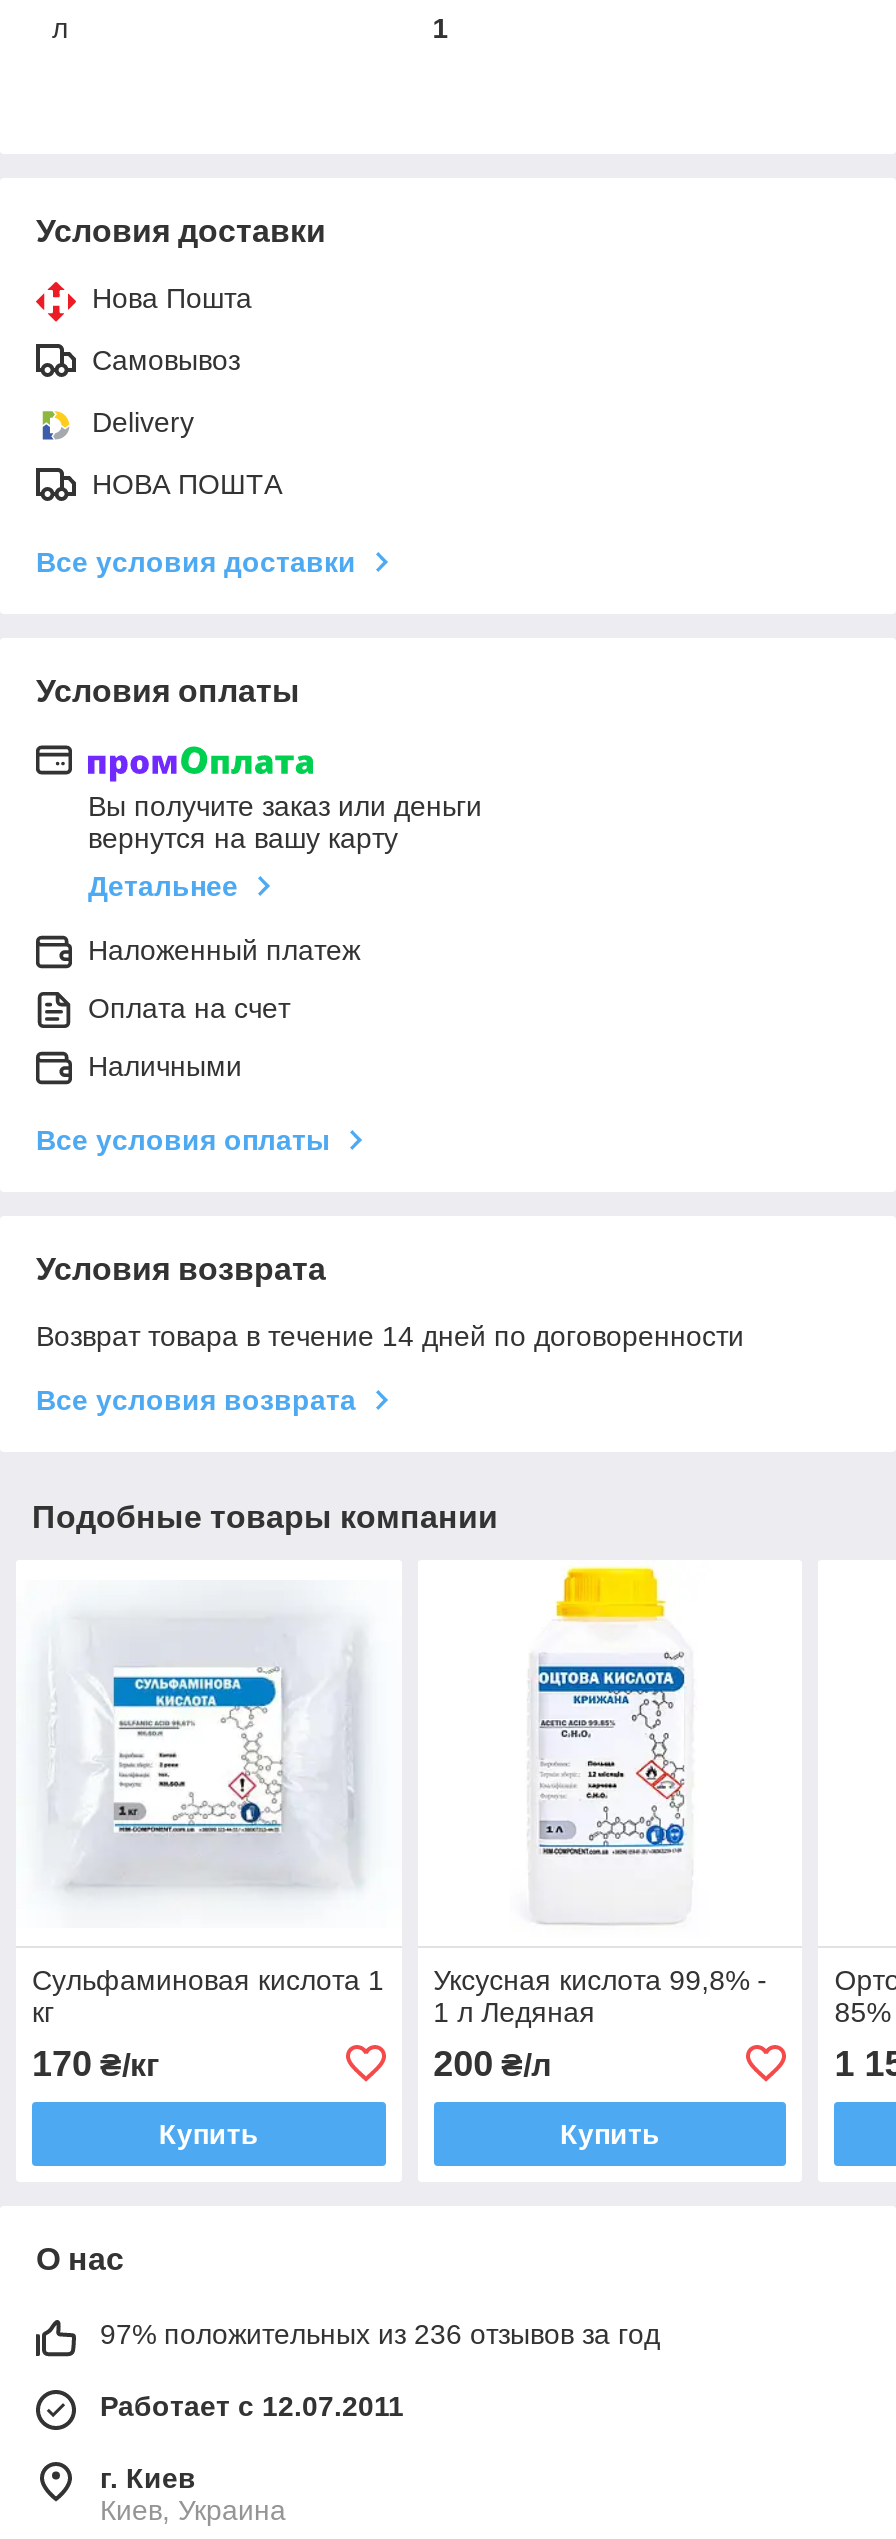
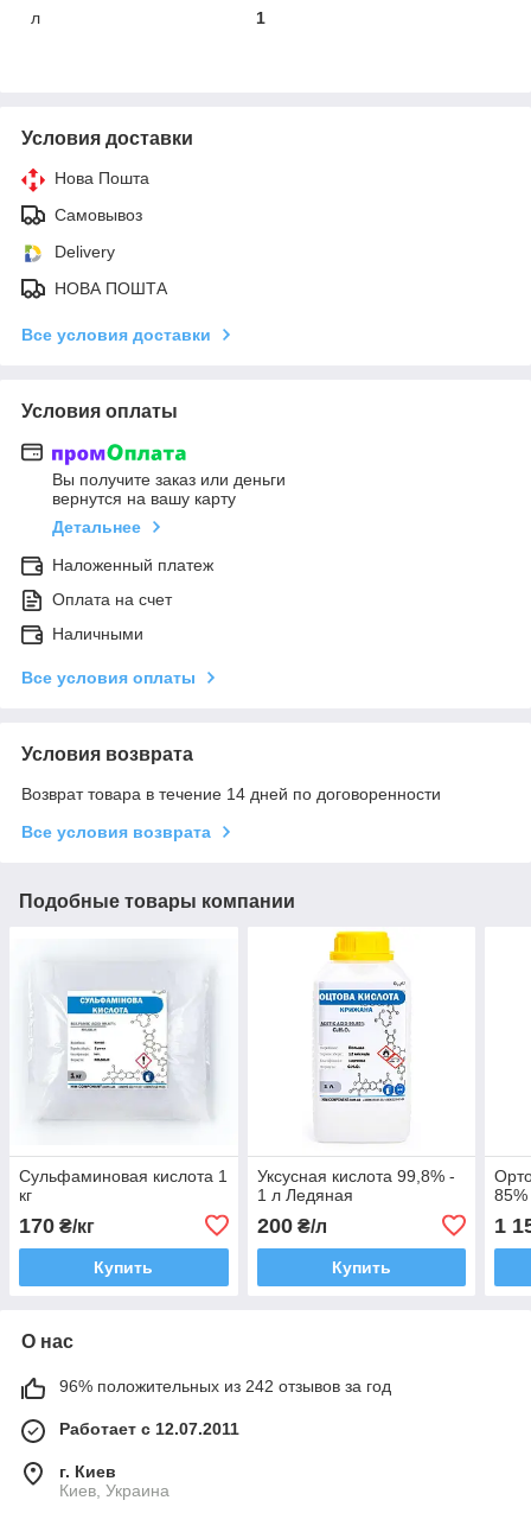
[100,2318,660,2350] 97% положительных из 236 отзывов за год -> [59,1377,391,1396] 96% положительных из 242 отзывов за год

